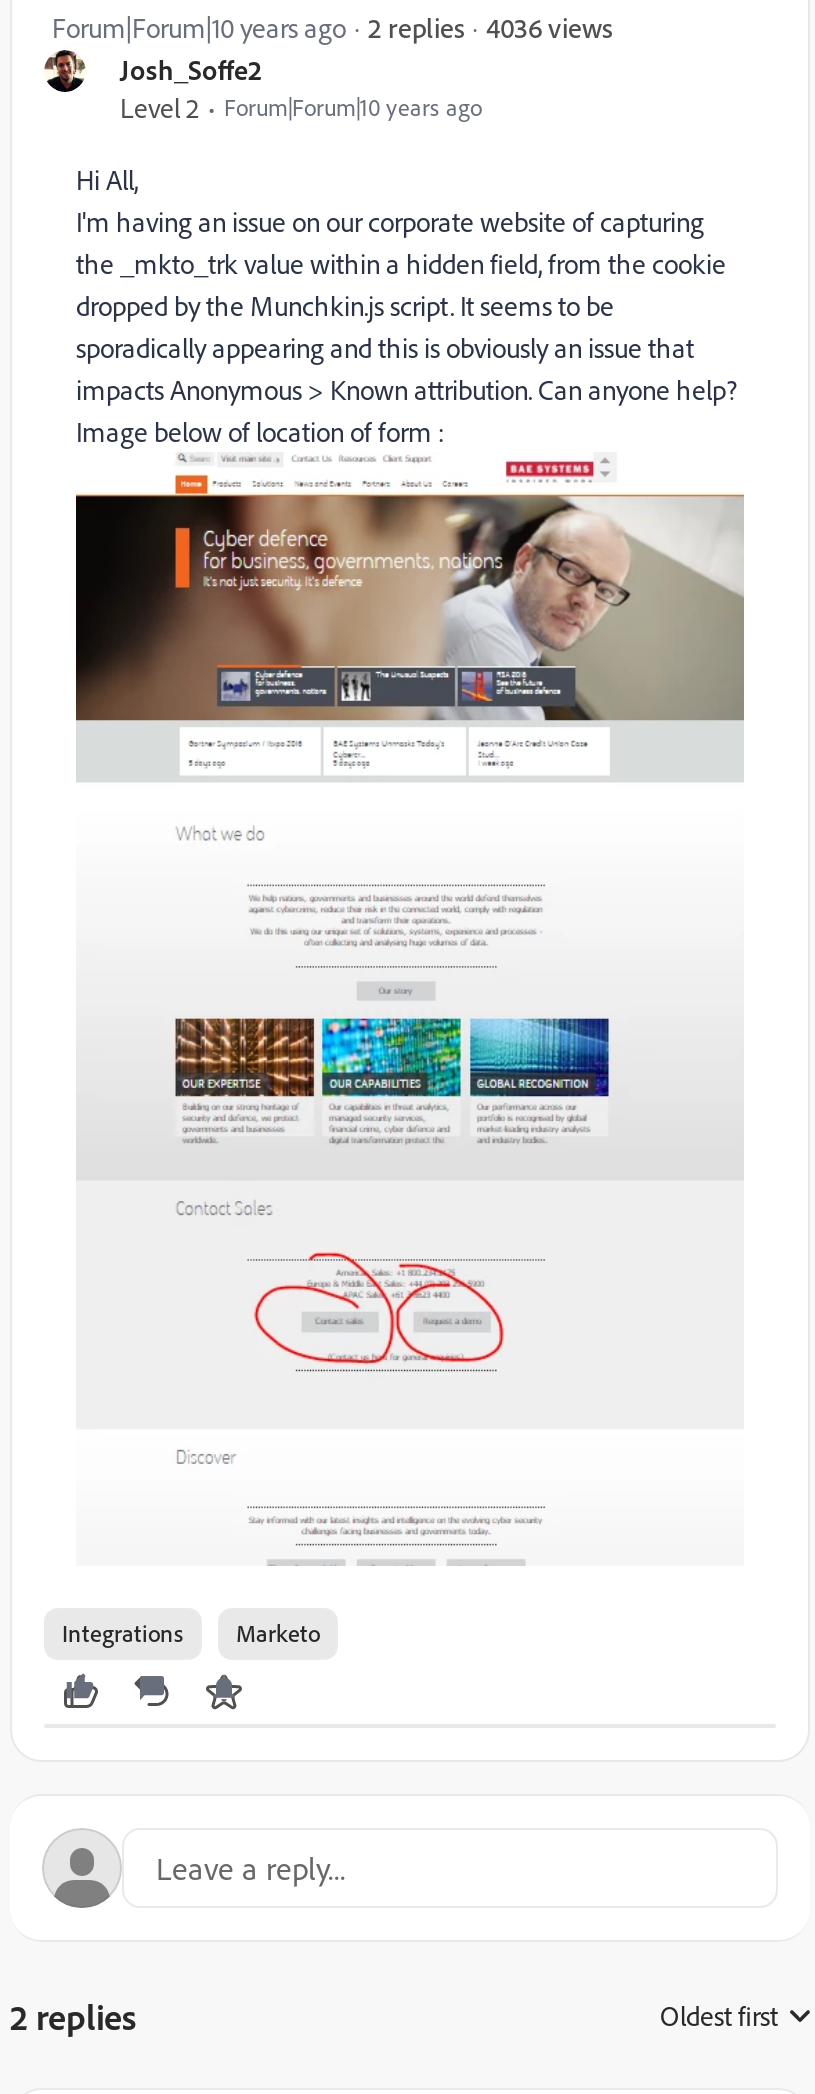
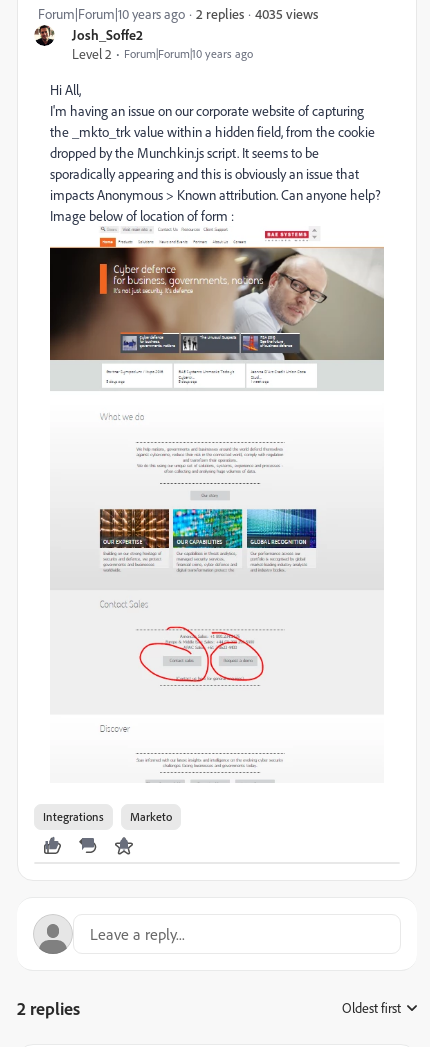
[486,9,612,43] 4036 views -> [255,4,318,21] 4035 views

